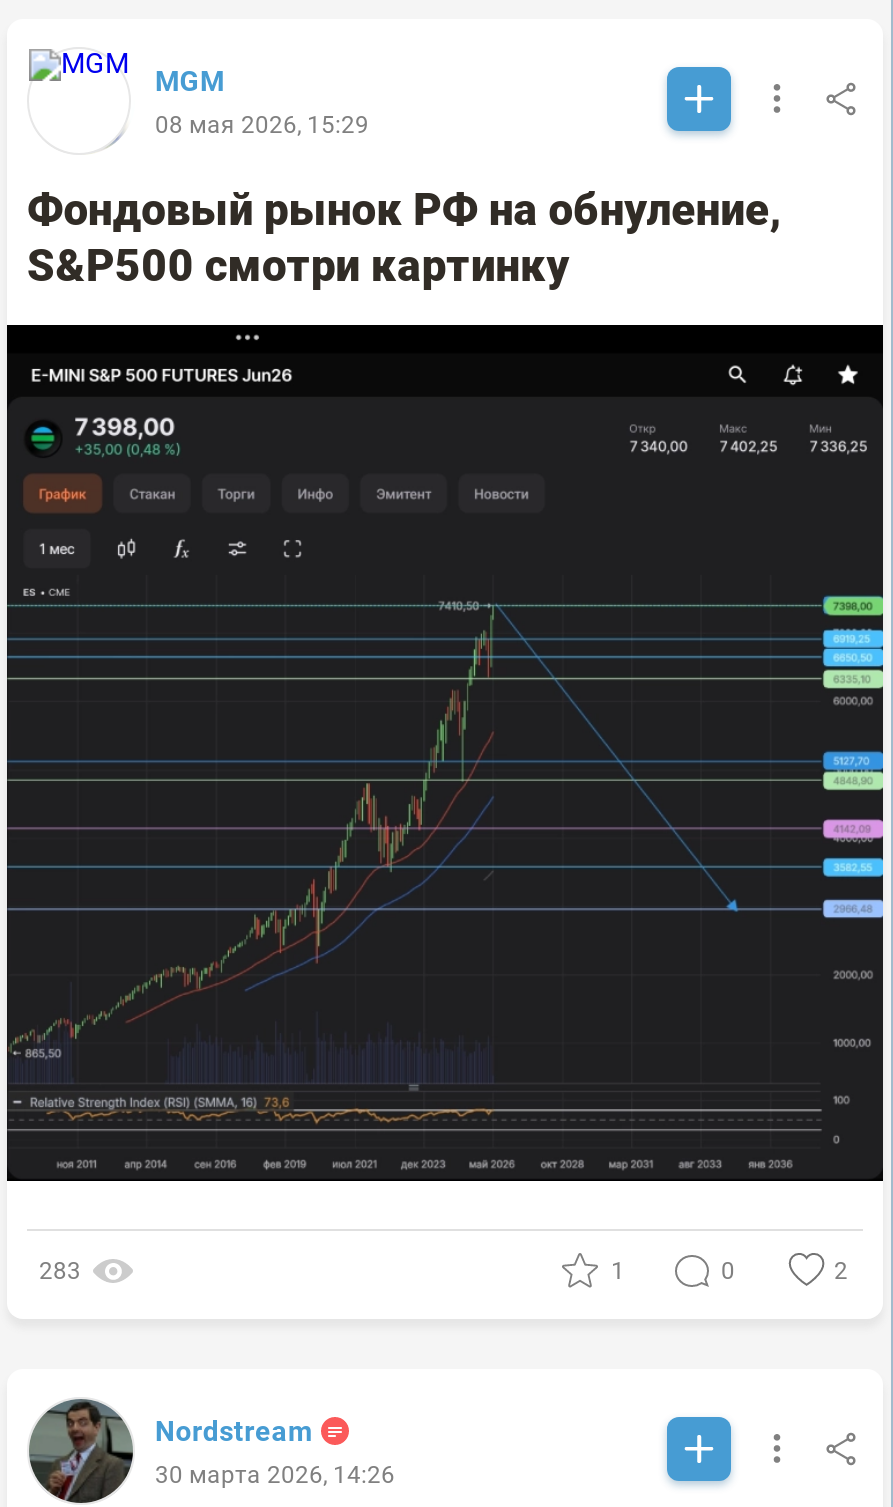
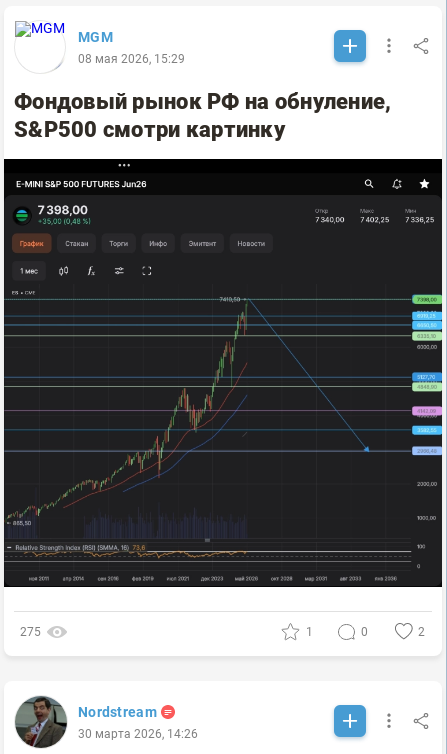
[39,1256,81,1284] 283 -> [20,625,41,639] 275

